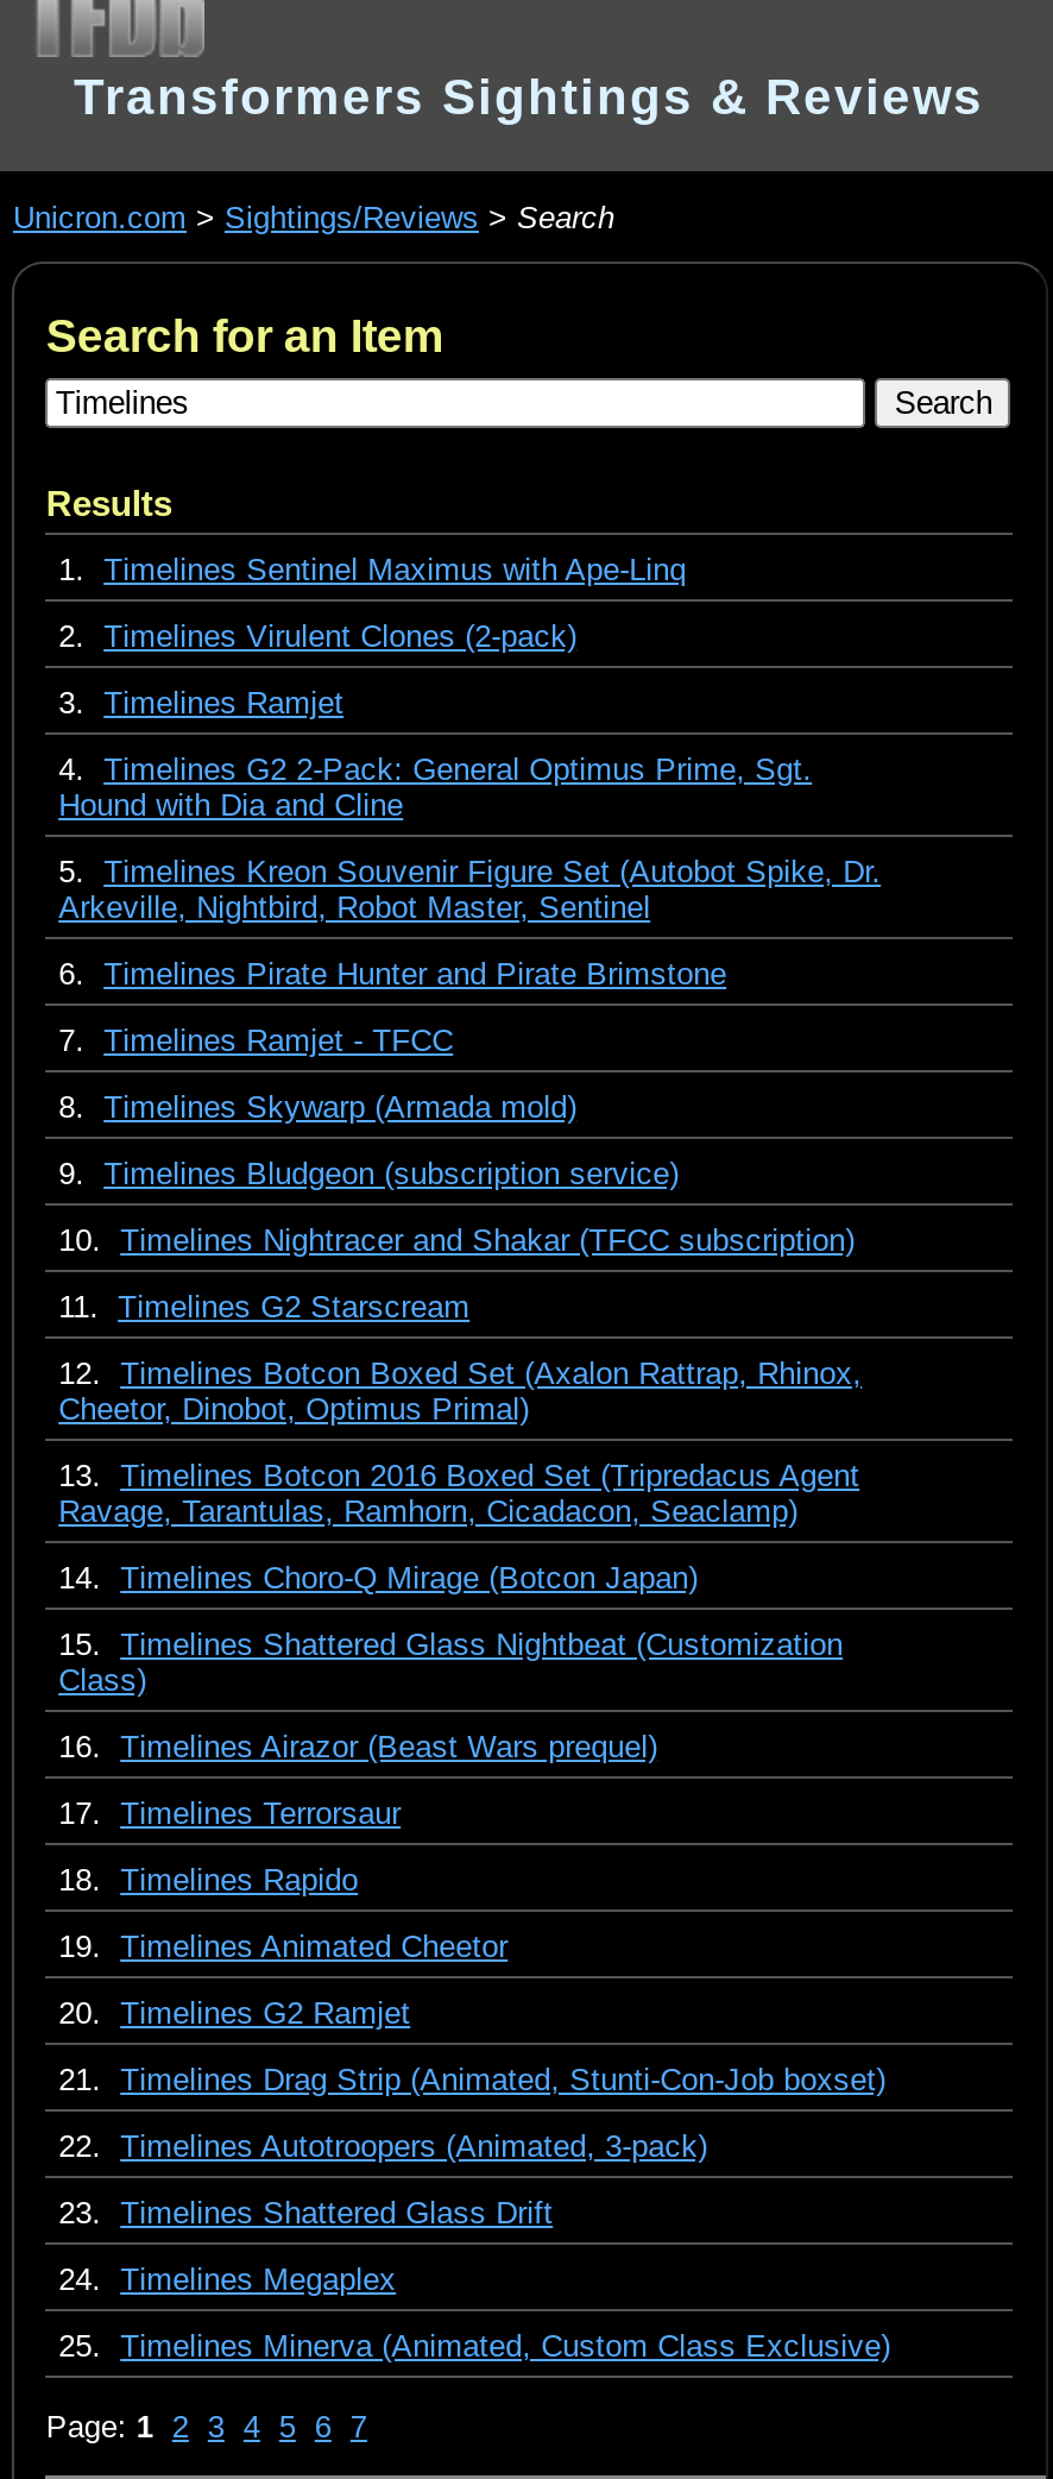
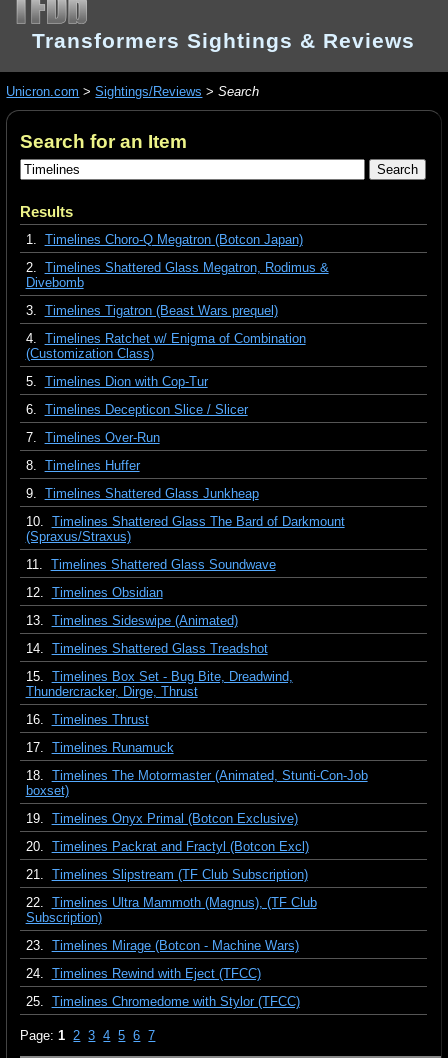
[58,553,686,588] 1. Timelines Sentinel Maximus with Ape-Linq -> [26,232,303,247] 1. Timelines Choro-Q Megatron (Botcon Japan)
[58,619,577,655] 2. Timelines Virulent Clones (2-pack) -> [26,260,329,290] 2. Timelines Shattered Glass Megatron, Rodimus & | Divebomb
[58,686,344,721] 3. Timelines Ramjet -> [26,303,278,318] 3. Timelines Tigatron (Beast Wars prequel)
[58,752,812,824] 4. Timelines G2 2-Pack: General Optimus Prime, Sgt. | Hound with Dia and Cline -> [26,331,306,361] 4. Timelines Ratchet w/ Enigma of Combination | (Customization Class)
[58,855,881,926] 5. Timelines Kreon Souvenir Figure Set (Autobot Spike, Dr. | Arkeville, Nightbird, Robot Master, Sentinel -> [26,374,208,389] 5. Timelines Dion with Cop-Tur
[58,957,726,993] 6. Timelines Pirate Hunter and Pirate Brimstone -> [26,402,248,417] 6. Timelines Decepticon Slice / Slicer
[58,1023,453,1059] 7. Timelines Ramjet - TFCC -> [26,430,160,445] 7. Timelines Over-Run
[58,1090,577,1126] 8. Timelines Skywarp (Armada mold) -> [26,458,140,473] 8. Timelines Huffer
[58,1157,679,1192] 9. Timelines Bludgeon (subscription service) -> [26,486,259,501] 9. Timelines Shattered Glass Junkheap
[58,1223,855,1259] 10. Timelines Nightracer and Shakar (TFCC subscription) -> [26,514,345,544] 10. Timelines Shattered Glass The Bard of Darkmount | (Spraxus/Straxus)
[58,1290,470,1325] 11. Timelines G2 Starscream -> [26,557,276,572] 11. Timelines Shattered Glass Soundwave
[58,1356,862,1428] 12. Timelines Botcon Boxed Set (Axalon Rattrap, Rhinox, | Cheetor, Dinobot, Optimus Primal) -> [26,585,163,600] 12. Timelines Obsidian
[58,1459,860,1530] 13. Timelines Botcon 2016 Boxed Set (Tripredacus Agent | Ravage, Tarantulas, Ramhorn, Cicadacon, Seaclamp) -> [26,613,238,628] 13. Timelines Sideswipe (Animated)
[58,1561,698,1597] 14. Timelines Choro-Q Mirage (Botcon Japan) -> [26,641,268,656] 14. Timelines Shattered Glass Treadshot
[58,1627,843,1699] 15. Timelines Shattered Glass Nightbeat (Customization | Class) -> [26,669,293,699] 15. Timelines Box Set - Bug Bite, Dreadwind, | Thundercracker, Dirge, Thrust
[58,1730,657,1765] 16. Timelines Airazor (Beast Wars prequel) -> [26,712,149,727] 16. Timelines Thrust
[58,1796,401,1832] 17. Timelines Terrorsaur -> [26,740,174,755] 17. Timelines Runamuck
[58,1863,358,1899] 18. Timelines Rapido -> [26,768,368,798] 18. Timelines The Motormaster (Animated, Stunti-Con-Job | boxset)
[58,1929,508,1965] 19. Timelines Animated Cheetor -> [26,811,298,826] 19. Timelines Onyx Primal (Botcon Exclusive)
[58,1996,410,2032] 20. Timelines G2 Ramjet -> [26,839,309,854] 20. Timelines Packrat and Fractyl (Botcon Excl)
[58,2063,886,2098] 21. Timelines Drag Strip (Animated, Stunti-Con-Job boxset) -> [26,867,308,882] 21. Timelines Slipstream (TF Club Subscription)
[58,2129,707,2165] 22. Timelines Autotroopers (Animated, 3-pack) -> [26,895,317,925] 22. Timelines Ultra Mammoth (Magnus), (TF Club | Subscription)
[58,2196,553,2231] 23. Timelines Shattered Glass Drift -> [26,938,299,953] 23. Timelines Mirage (Botcon - Machine Wars)
[58,2262,396,2298] 24. Timelines Megaplex -> [26,966,261,981] 24. Timelines Rewind with Eject (TFCC)
[58,2329,890,2365] 25. Timelines Minerva (Animated, Custom Class Exclusive) -> [26,994,300,1009] 25. Timelines Chromedome with Stylor (TFCC)

